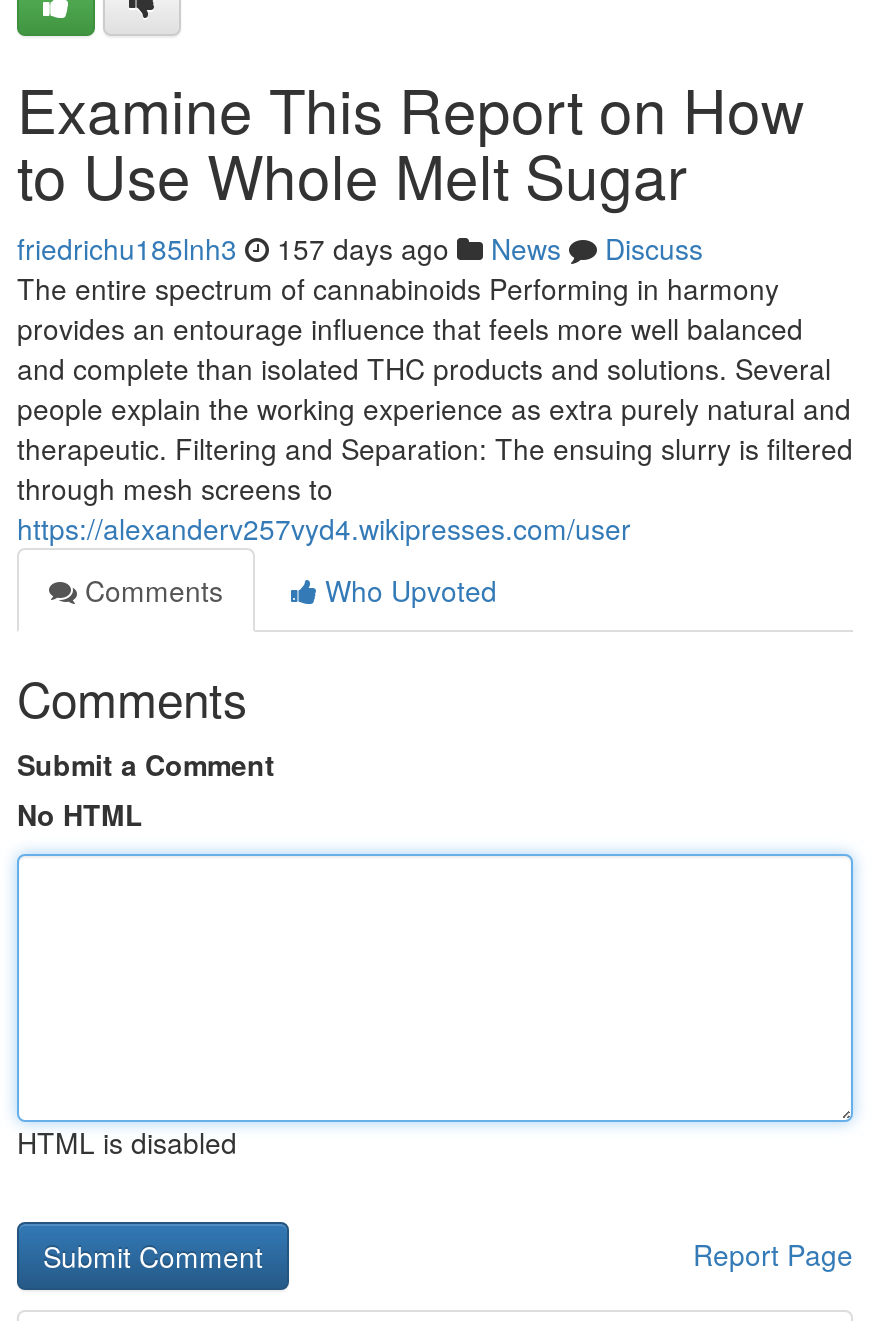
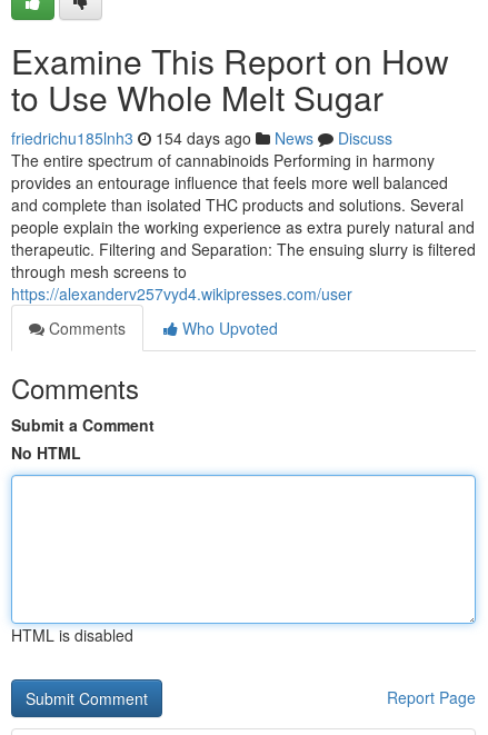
[17,228,703,268] friedrichu185lnh3 157 days ago News Discuss -> [11,127,392,149] friedrichu185lnh3 154 days ago News Discuss

